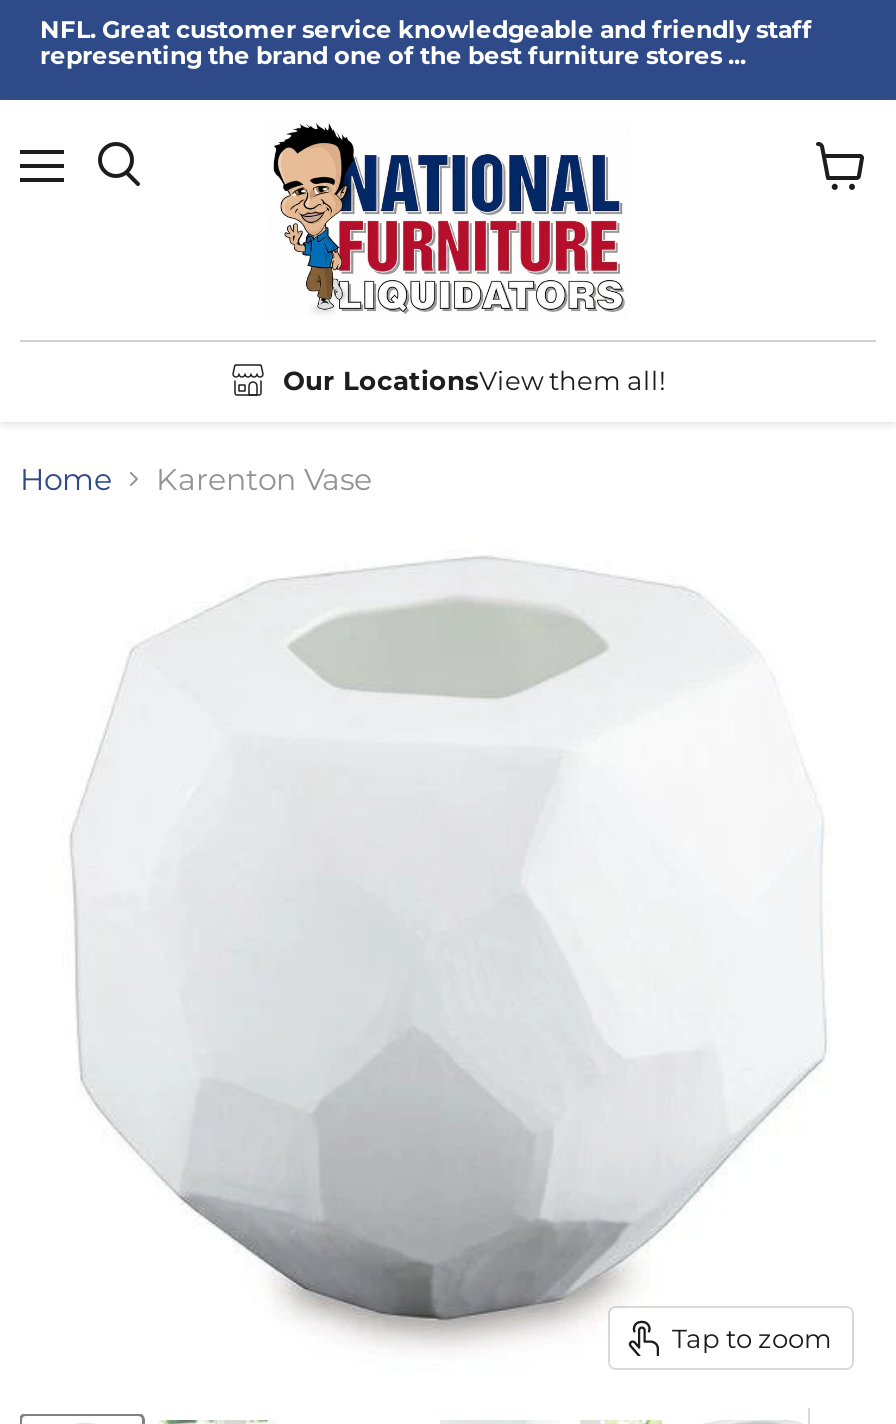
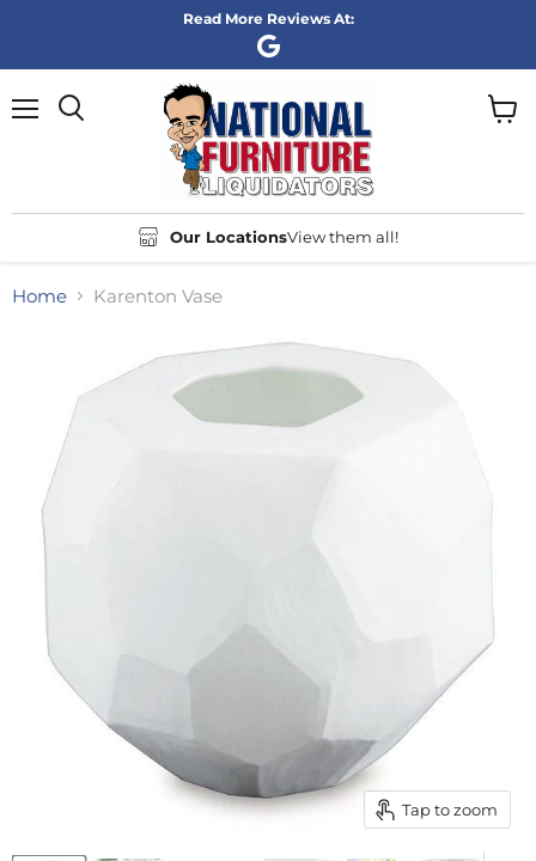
[40,14,812,70] NFL. Great customer service knowledgeable and friendly staff | representing the brand one of the best furniture stores ... -> [182,10,354,28] Read More Reviews At:

